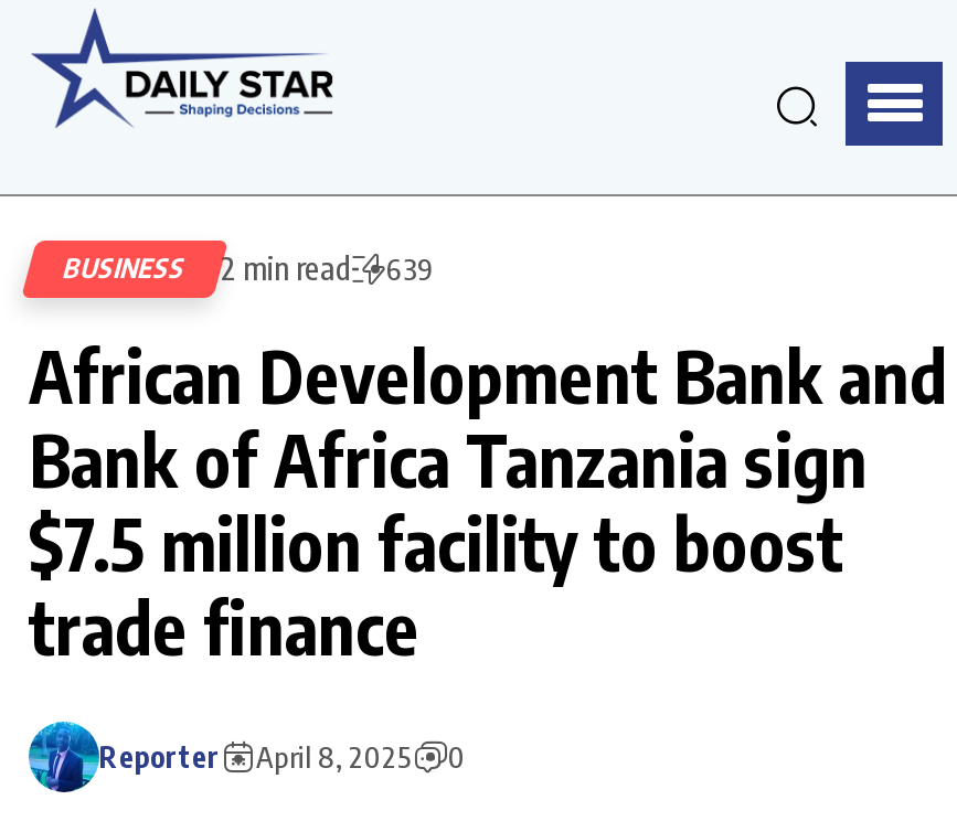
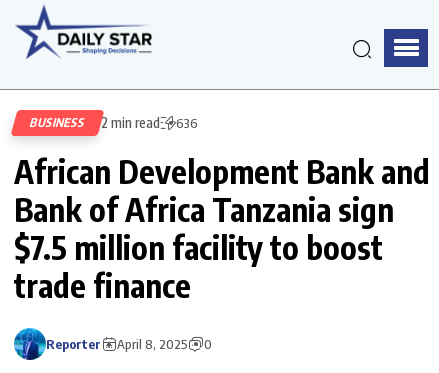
[60,250,435,287] BUSINESS 2 min read 639 -> [28,114,198,131] BUSINESS 2 min read 636

